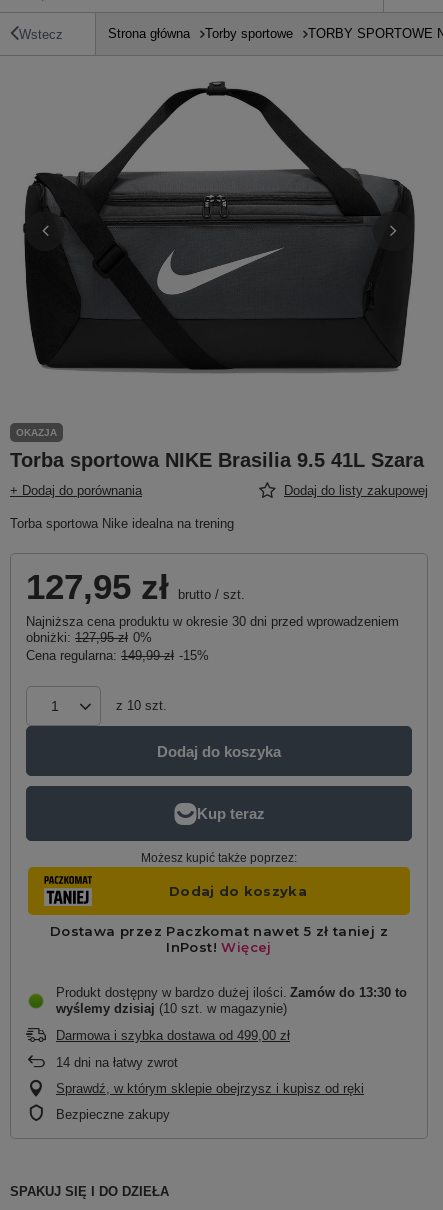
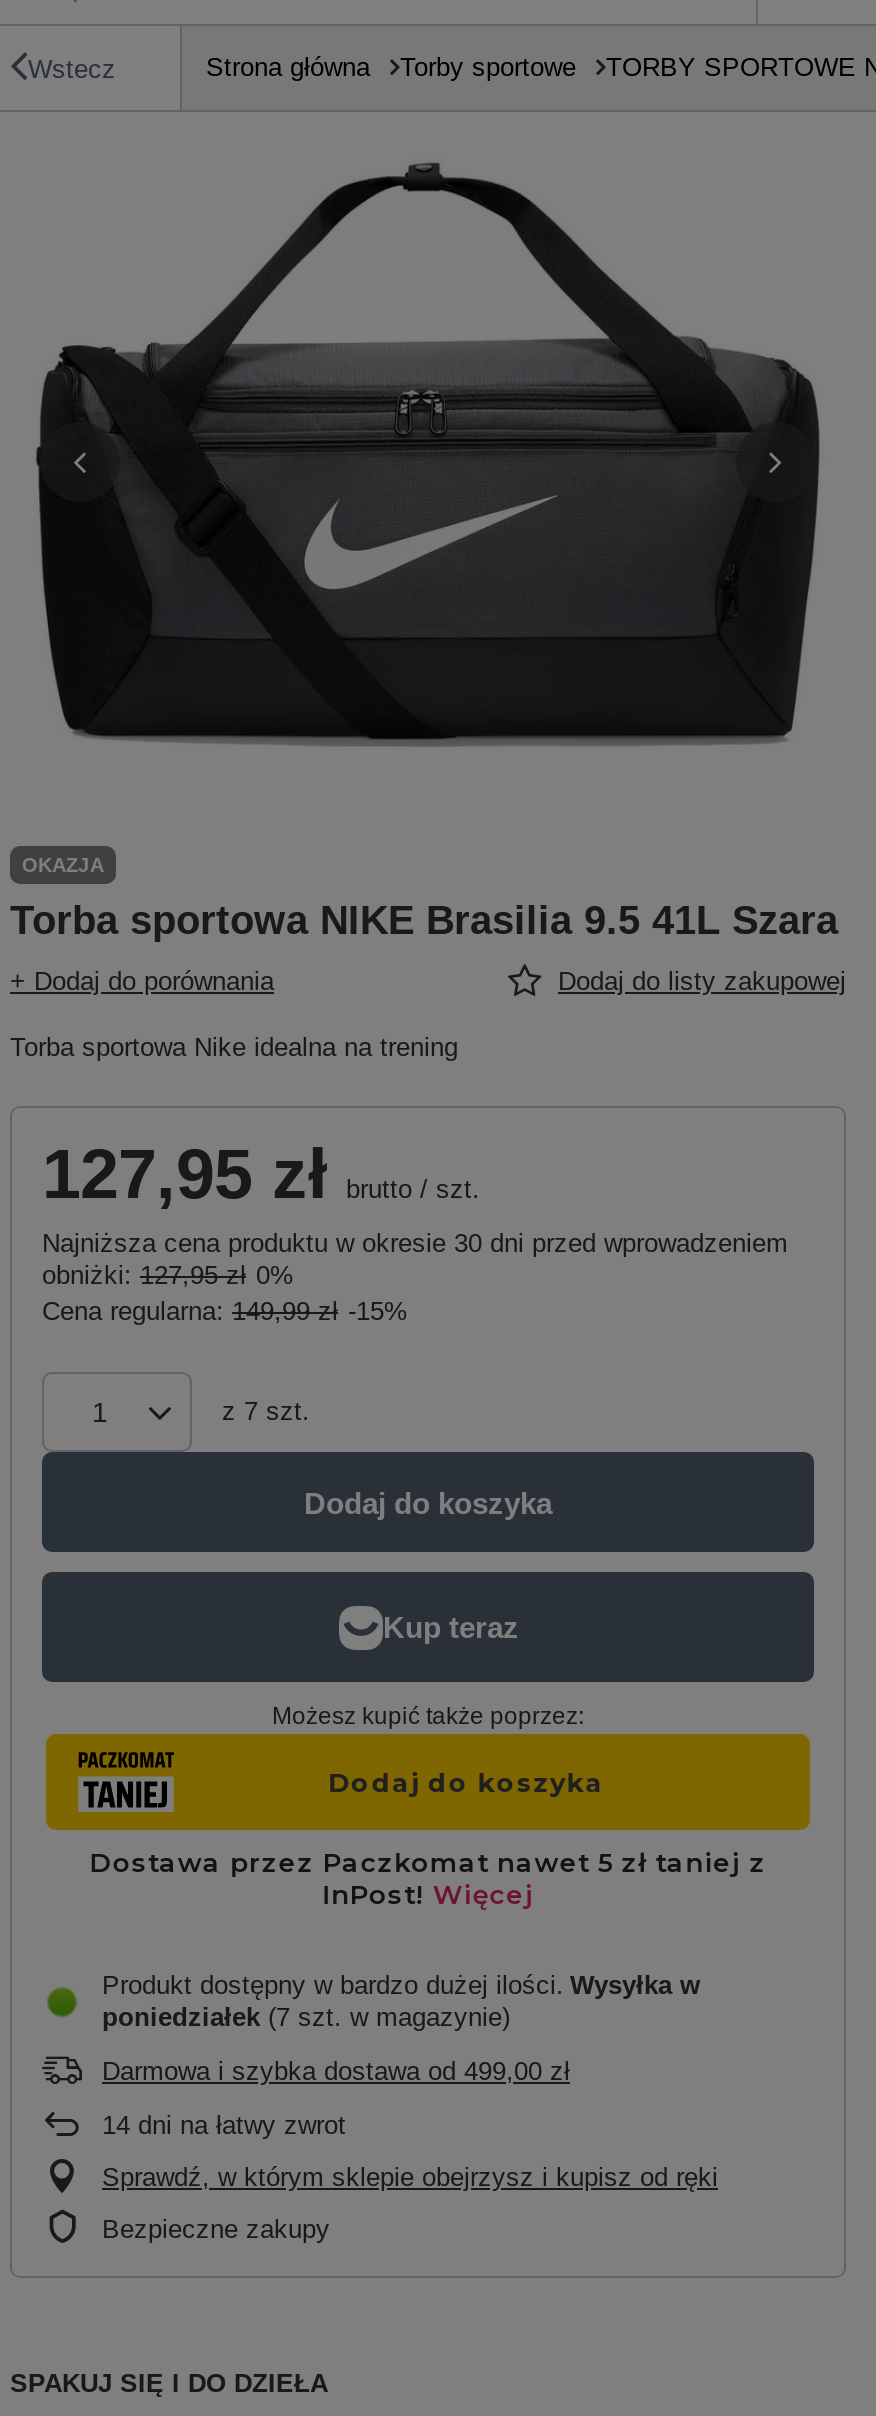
[116,698,167,713] z 10 szt. -> [222,1396,310,1426] z 7 szt.
[56,985,407,1016] Produkt dostępny w bardzo dużej ilości Zamów do 13:30 to | wyślemy dzisiaj (10 szt. w magazynie) -> [102,1970,700,2032] Produkt dostępny w bardzo dużej ilości Wysyłka w | poniedziałek (7 szt. w magazynie)

